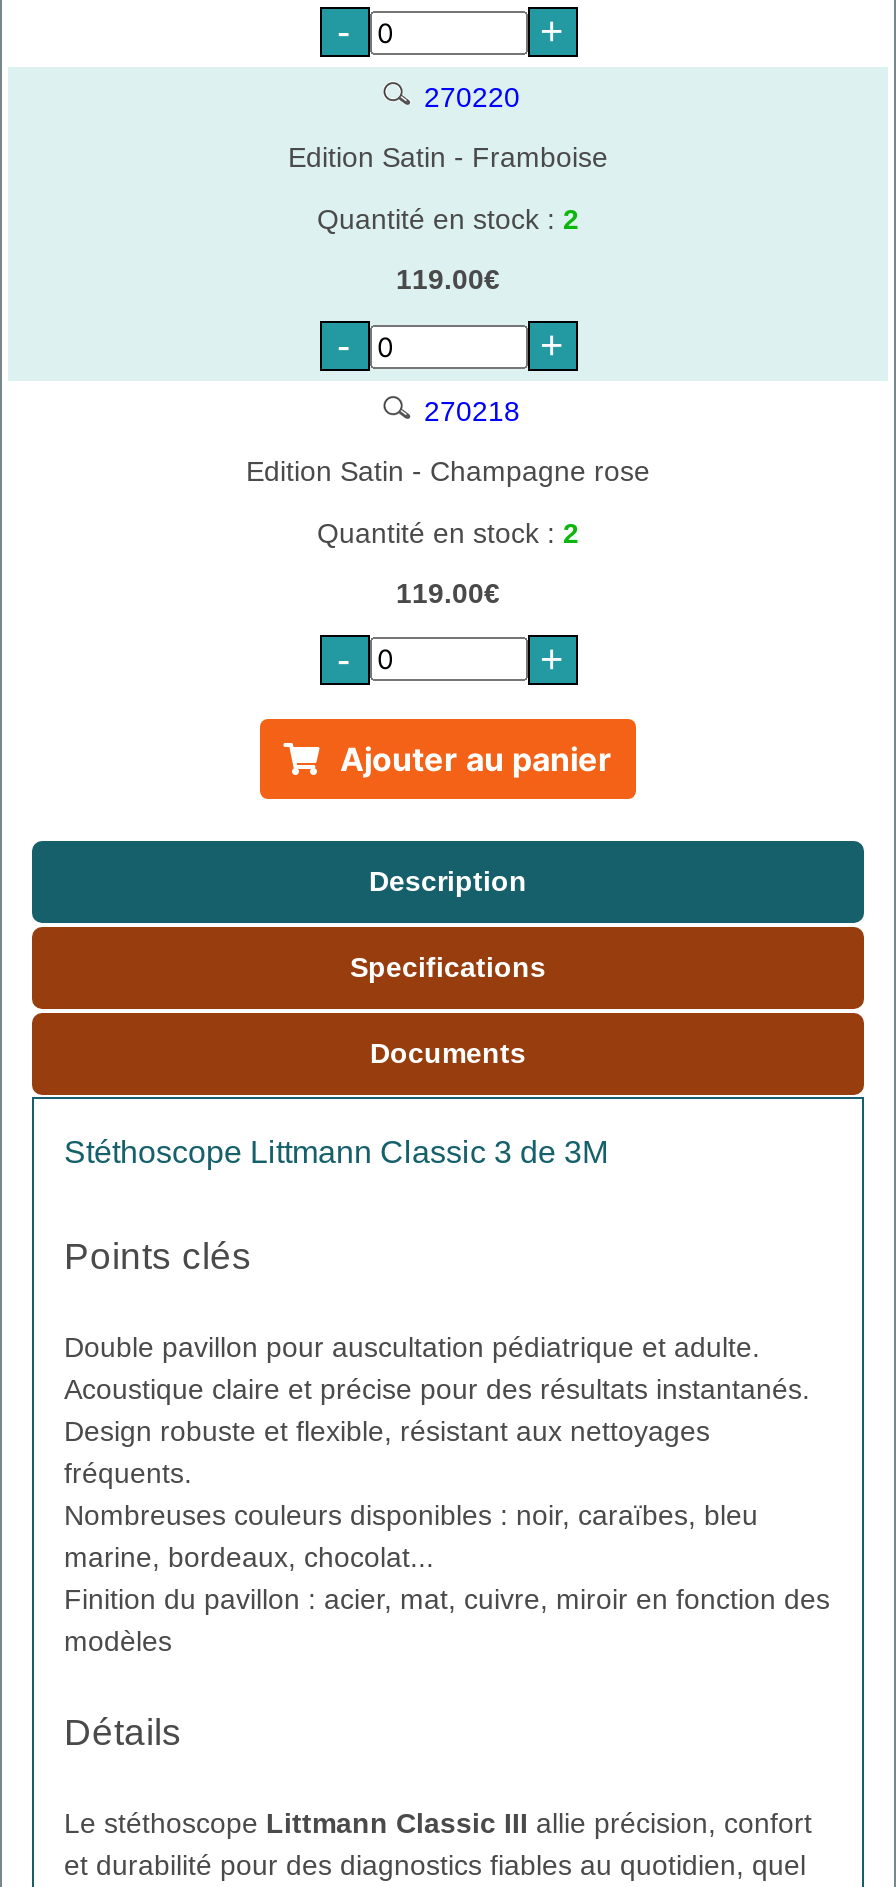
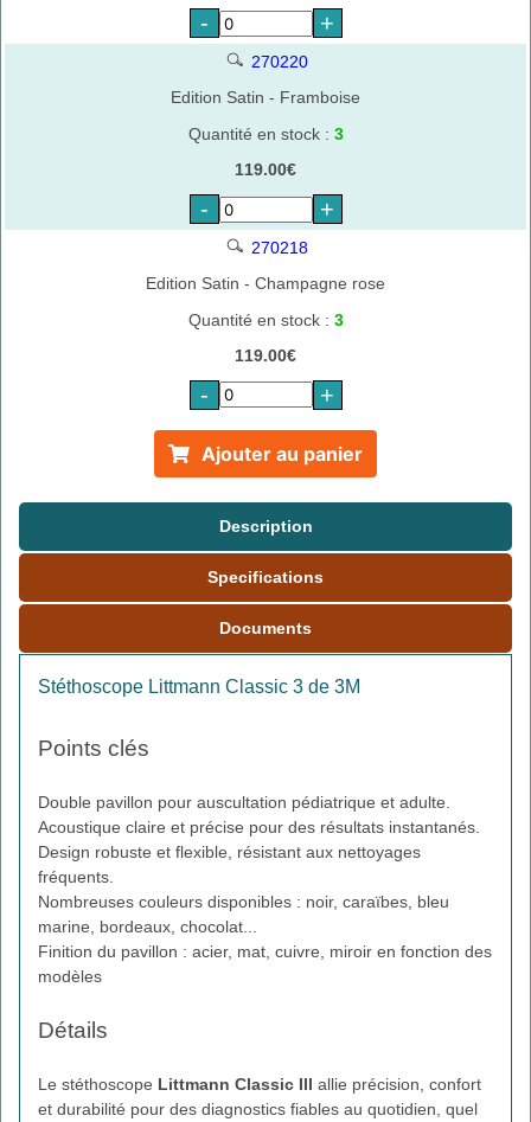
[317,203,579,235] Quantité en stock : 2 -> [188,124,343,143] Quantité en stock : 3
[317,517,579,549] Quantité en stock : 2 -> [188,310,343,329] Quantité en stock : 3

